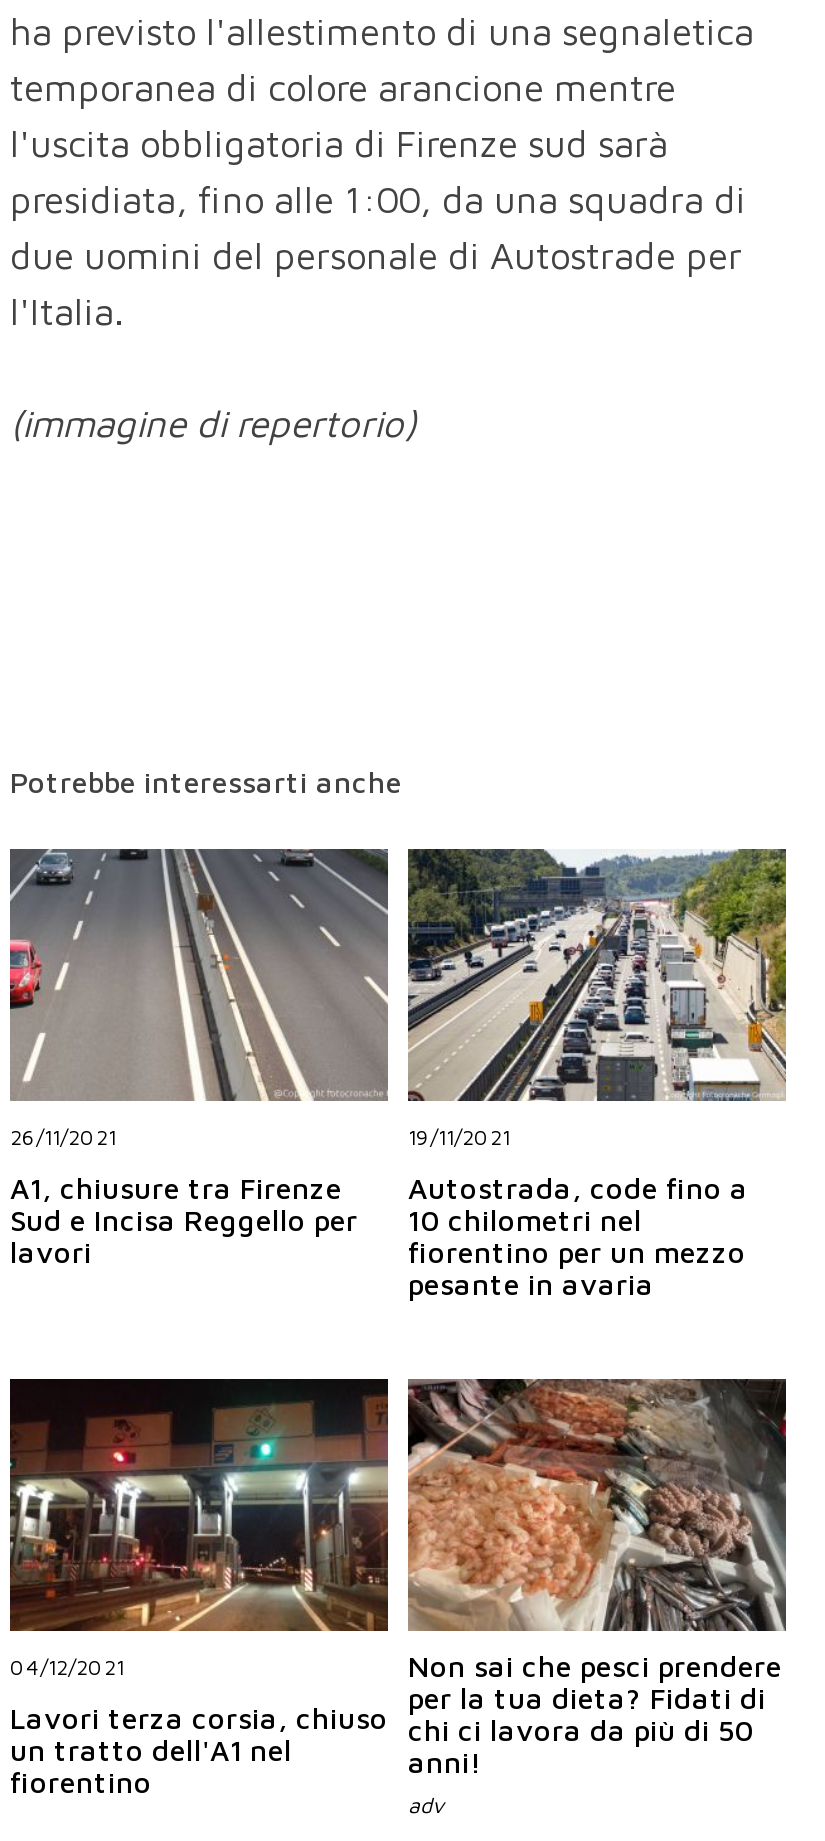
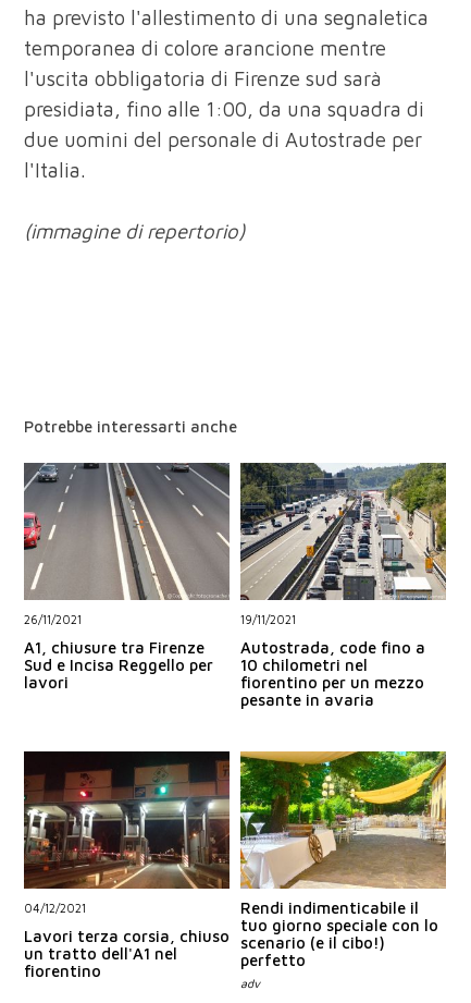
[406,1377,788,1779] [image] | Non sai che pesci prendere | per la tua dieta? Fidati di | chi ci lavora da più di 50 | anni! -> [239,750,447,969] [image] | Rendi indimenticabile il | tuo giorno speciale con lo | scenario (e il cibo!) | perfetto

